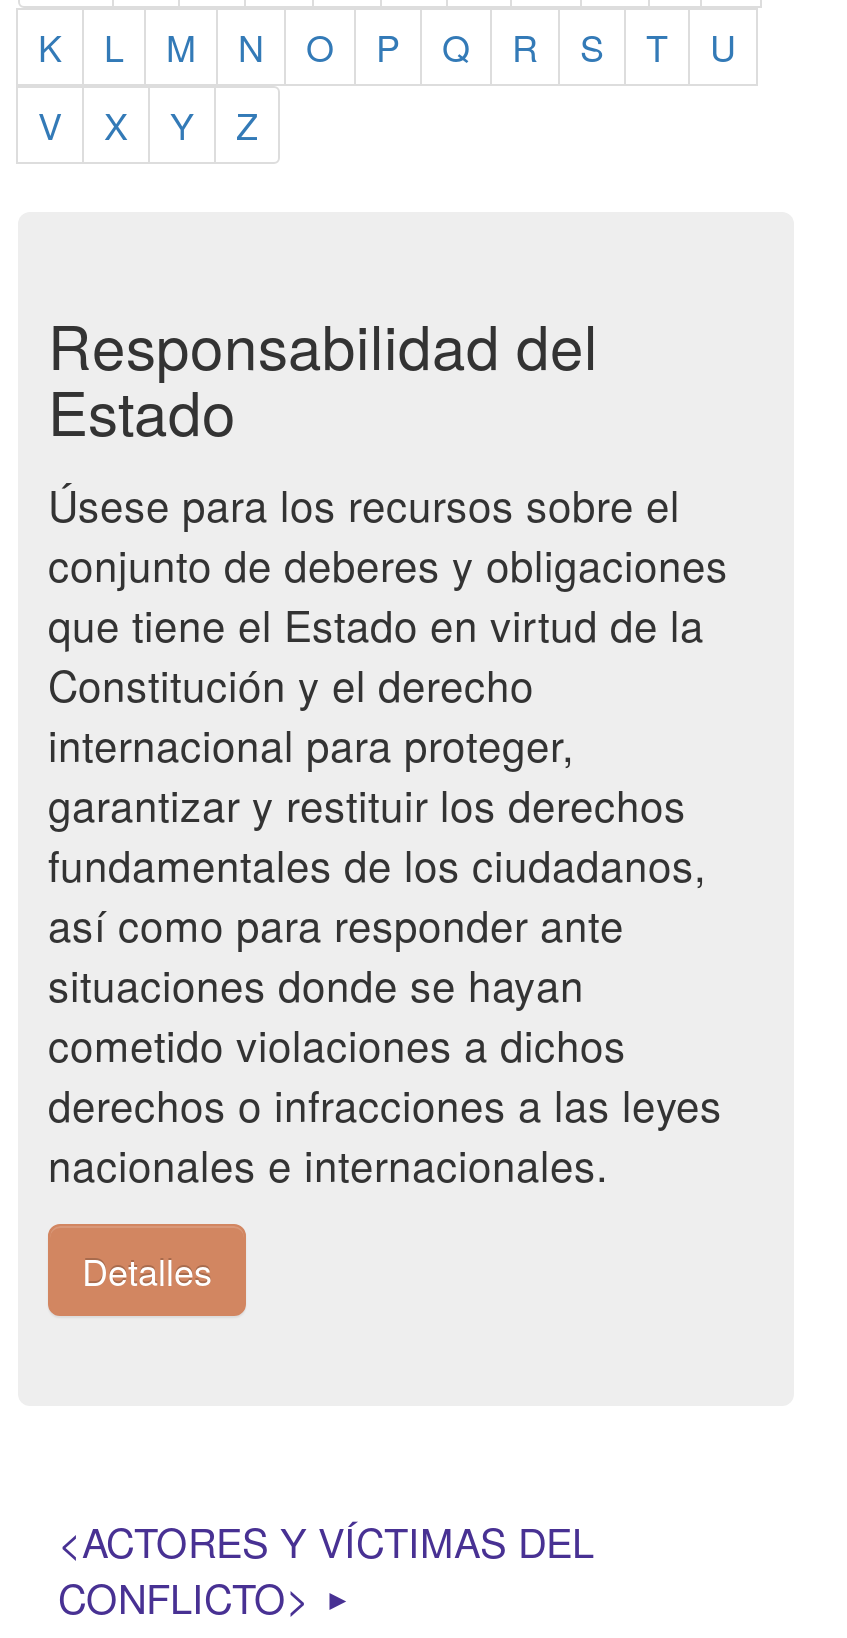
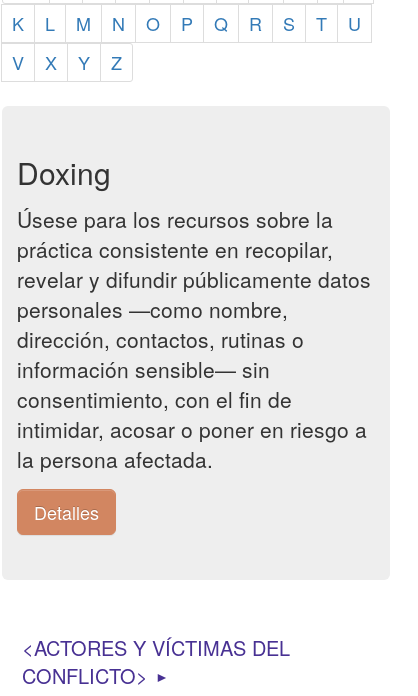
[48,302,728,1194] Responsabilidad del | Estado | Úsese para los recursos sobre el | conjunto de deberes y obligaciones | que tiene el Estado en virtud de la | Constitución y el derecho | internacional para proteger, | garantizar y restituir los derechos | fundamentales de los ciudadanos, | así como para responder ante | situaciones donde se hayan | cometido violaciones a dichos | derechos o infracciones a las leyes | nacionales e internacionales. -> [17,151,371,474] Doxing | Úsese para los recursos sobre la | práctica consistente en recopilar, | revelar y difundir públicamente datos | personales —como nombre, | dirección, contactos, rutinas o | información sensible— sin | consentimiento, con el fin de | intimidar, acosar o poner en riesgo a | la persona afectada.

